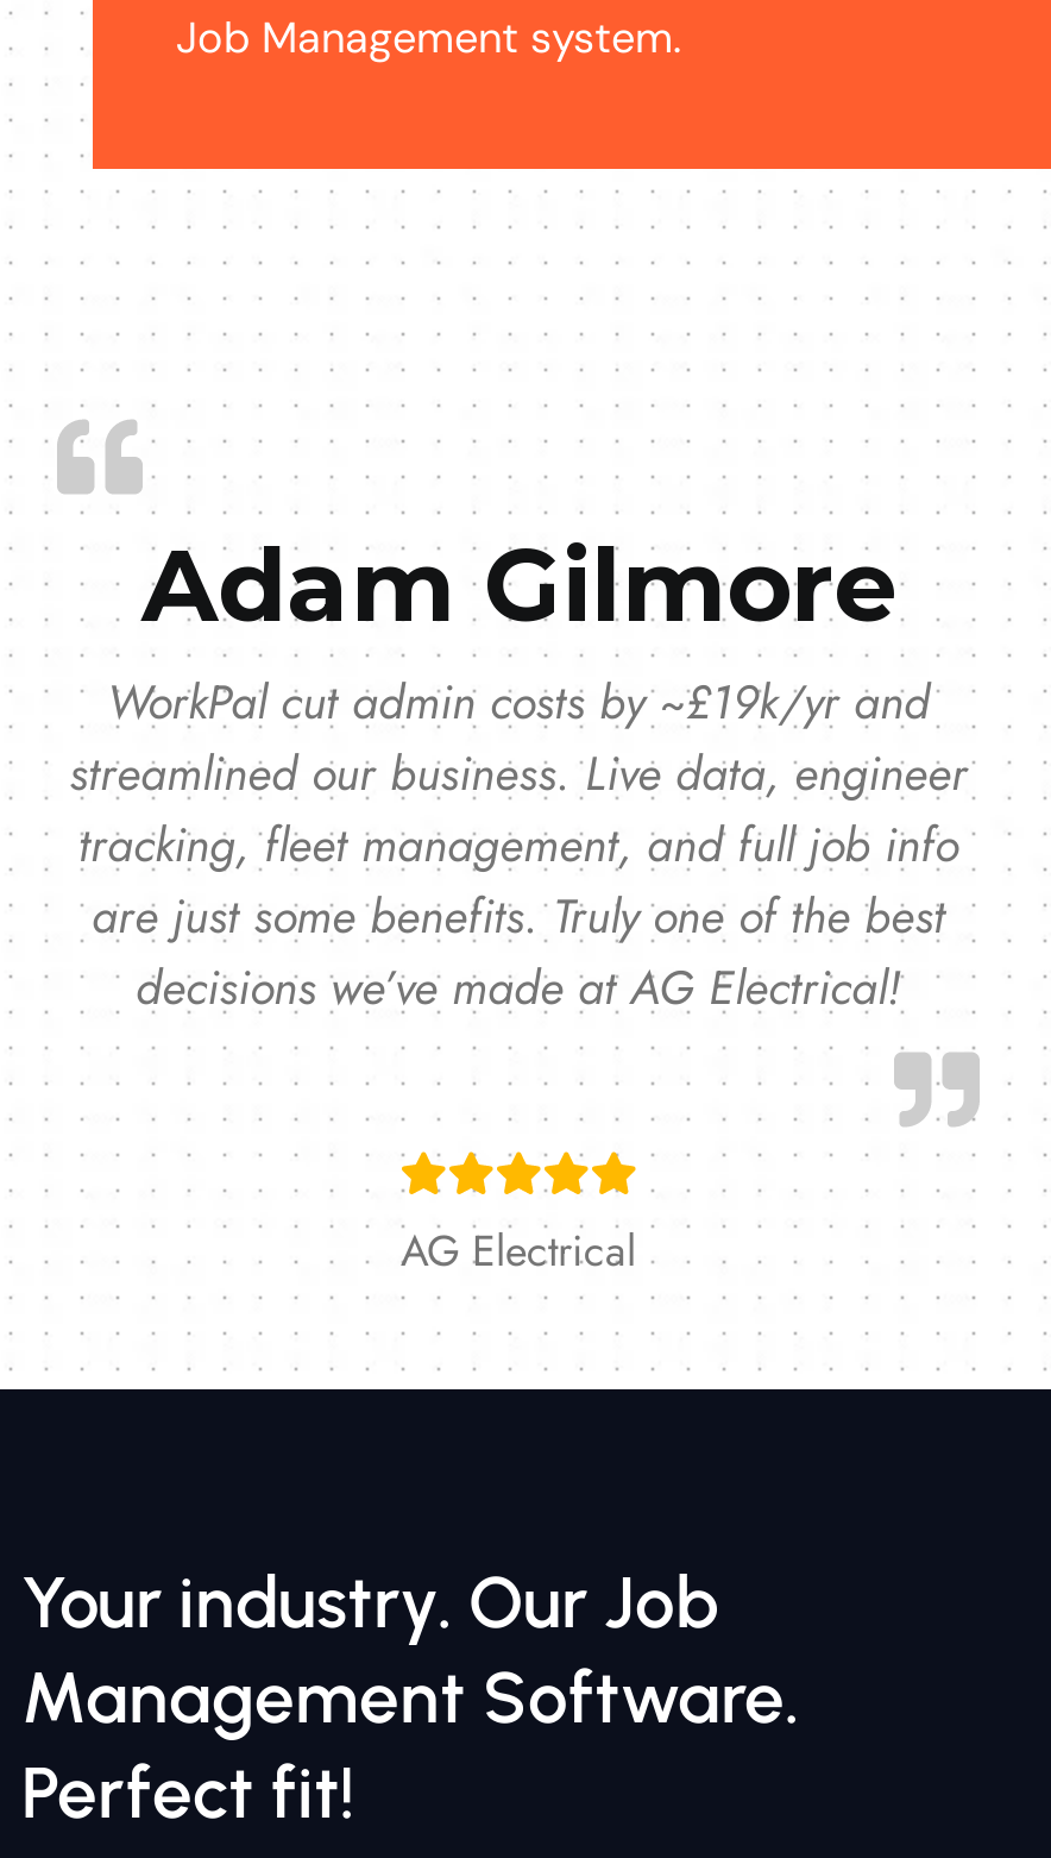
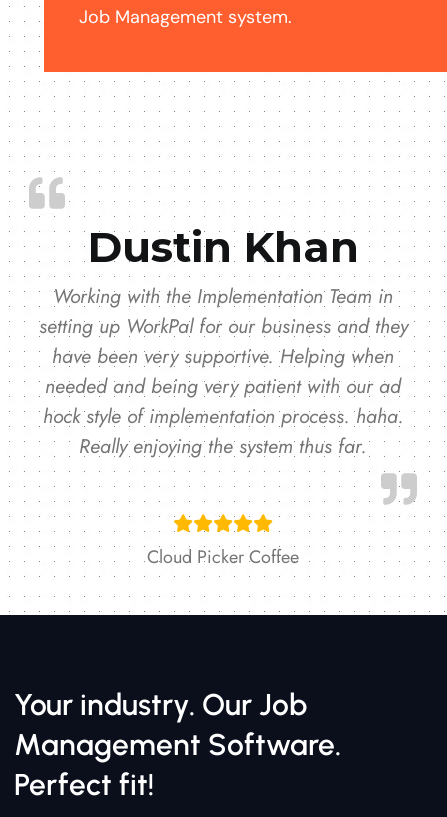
[69,525,968,1022] Adam Gilmore | WorkPal cut admin costs by ~£19k/yr and | streamlined our business. Live data, engineer | tracking, fleet management, and full job info | are just some benefits. Truly one of the best | decisions we’ve made at AG Electrical! -> [38,220,407,459] Dustin Khan | Working with the Implementation Team in | setting up WorkPal for our business and they | have been very supportive. Helping when | needed and being very patient with our ad | hock style of implementation process. haha. | Really enjoying the system thus far.
[401,1222,636,1283] AG Electrical -> [147,543,299,569] Cloud Picker Coffee

